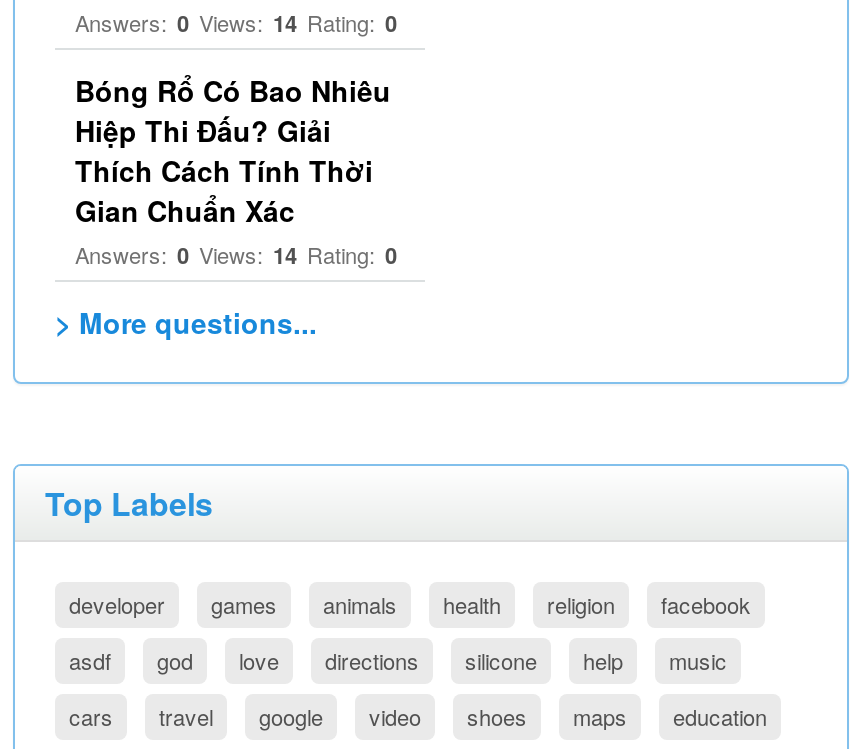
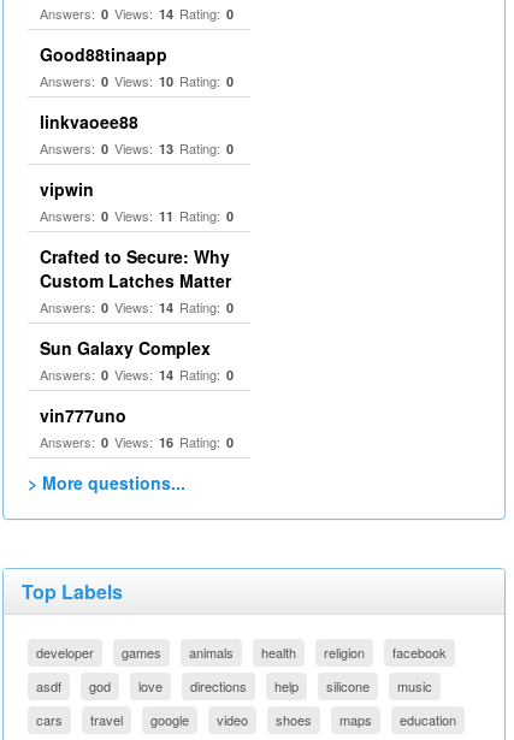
[75,70,391,230] Bóng Rổ Có Bao Nhiêu | Hiệp Thi Đấu? Giải | Thích Cách Tính Thời | Gian Chuẩn Xác -> [40,42,234,292] Good88tinaapp | Answers: 0 Views: 10 Rating: 0 | linkvaoee88 | Answers: 0 Views: 13 Rating: 0 | vipwin | Answers: 0 Views: 11 Rating: 0 | Crafted to Secure: Why | Custom Latches Matter
none -> [40,336,234,451] Sun Galaxy Complex | Answers: 0 Views: 14 Rating: 0 | vin777uno | Answers: 0 Views: 16 Rating: 0
moved [465,644,537,676] -> [326,676,370,695]: silicone

